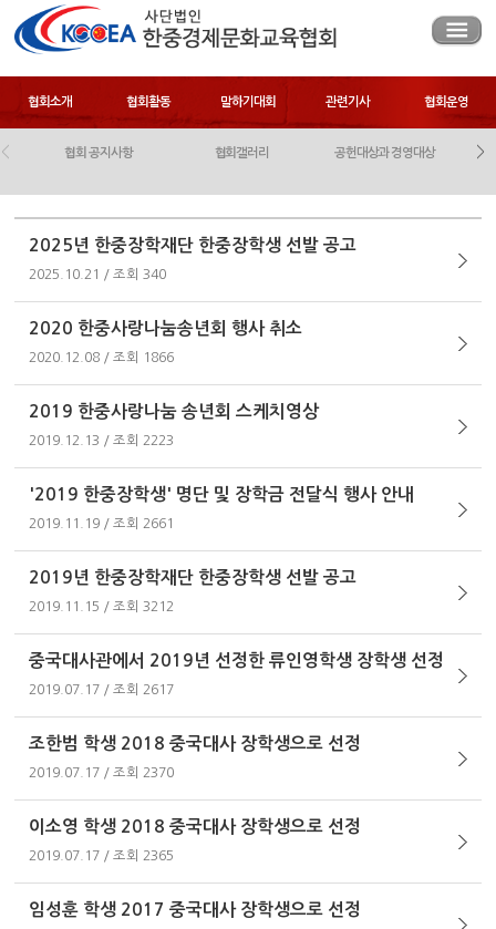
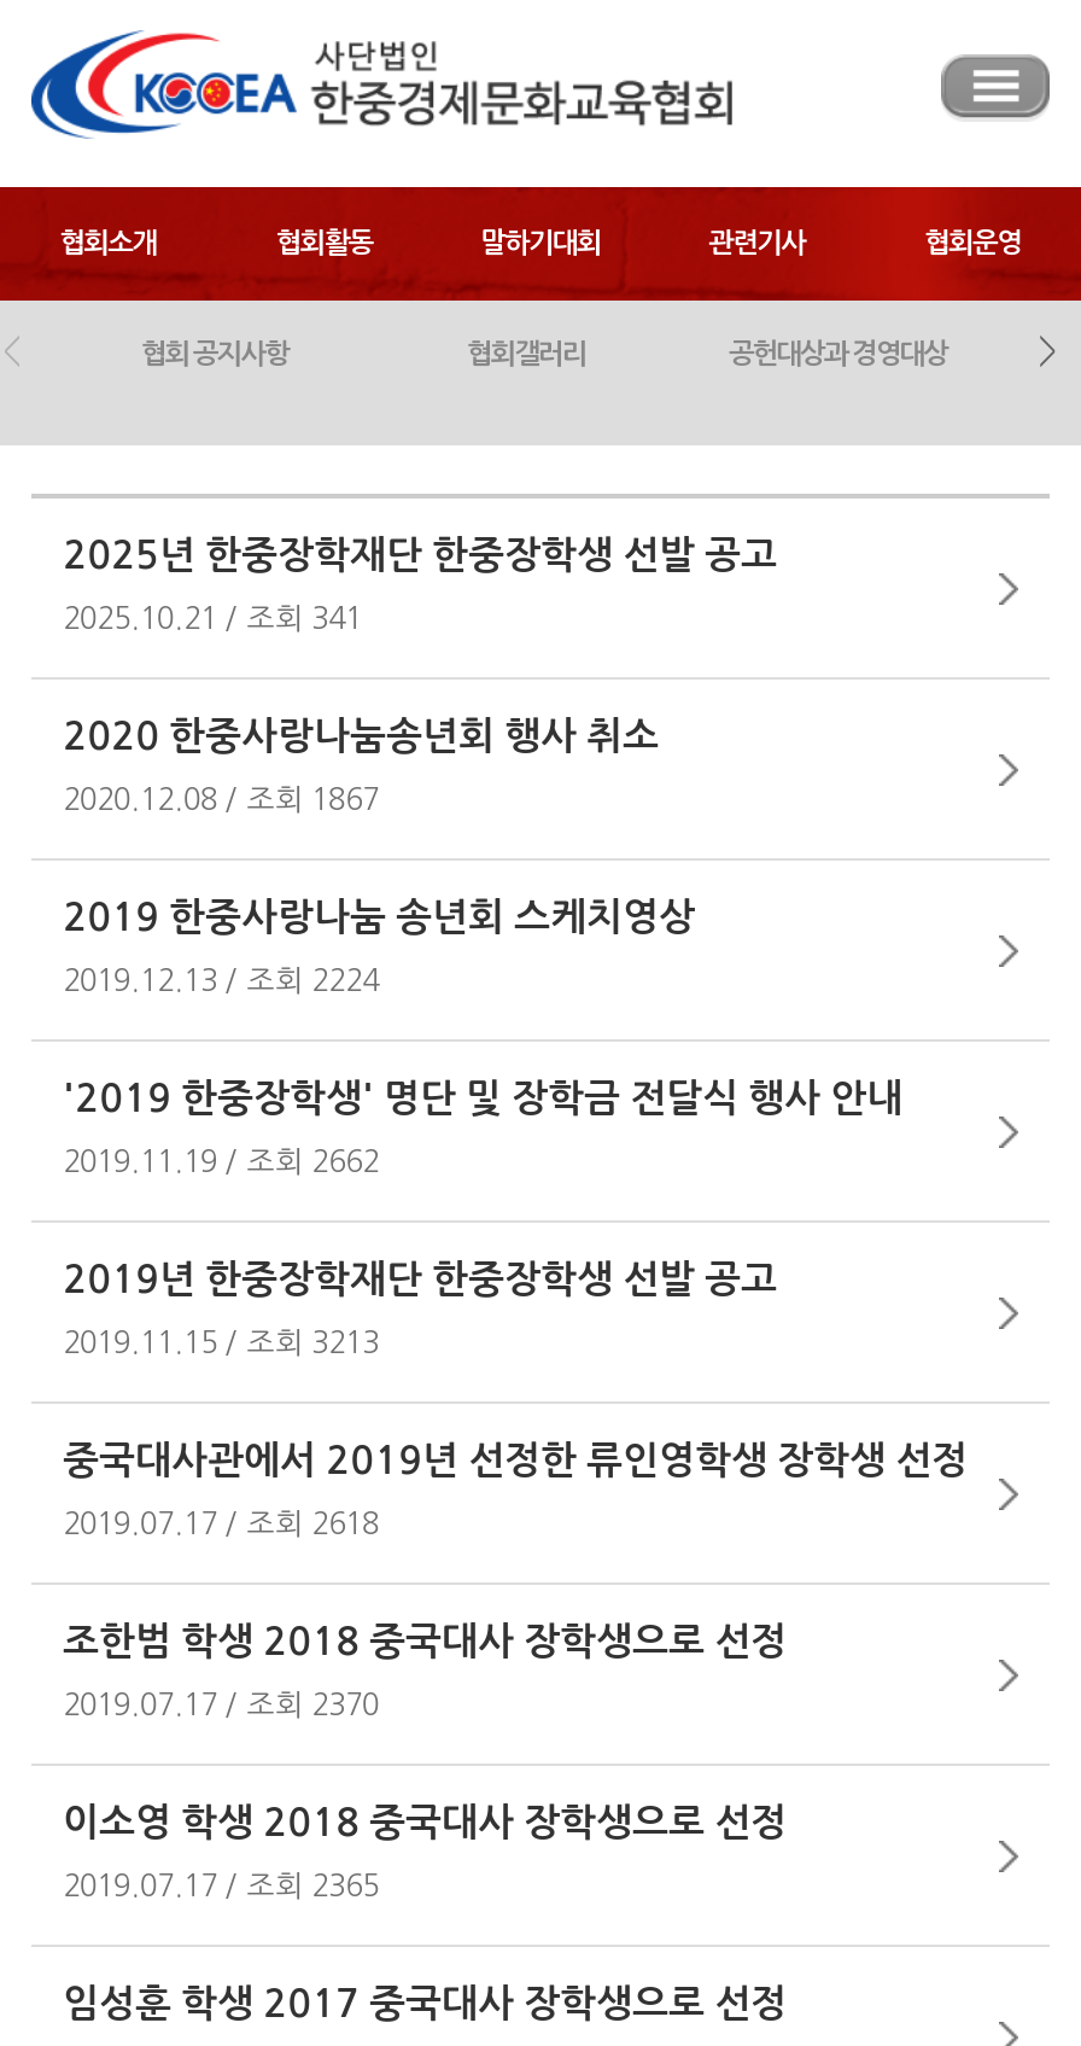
[29,268,166,282] 2025.10.21 / 조회 340 -> [63,605,362,634] 2025.10.21 / 조회 341
[29,351,174,365] 2020.12.08 / 조회 1866 -> [63,787,379,816] 2020.12.08 / 조회 1867
[29,434,174,448] 2019.12.13 / 조회 2223 -> [63,968,379,997] 2019.12.13 / 조회 2224
[29,517,174,531] 2019.11.19 / 조회 2661 -> [63,1149,379,1178] 2019.11.19 / 조회 2662
[29,600,174,614] 2019.11.15 / 조회 3212 -> [63,1330,379,1359] 2019.11.15 / 조회 3213
[29,684,174,697] 2019.07.17 / 조회 2617 -> [63,1511,379,1540] 2019.07.17 / 조회 2618

